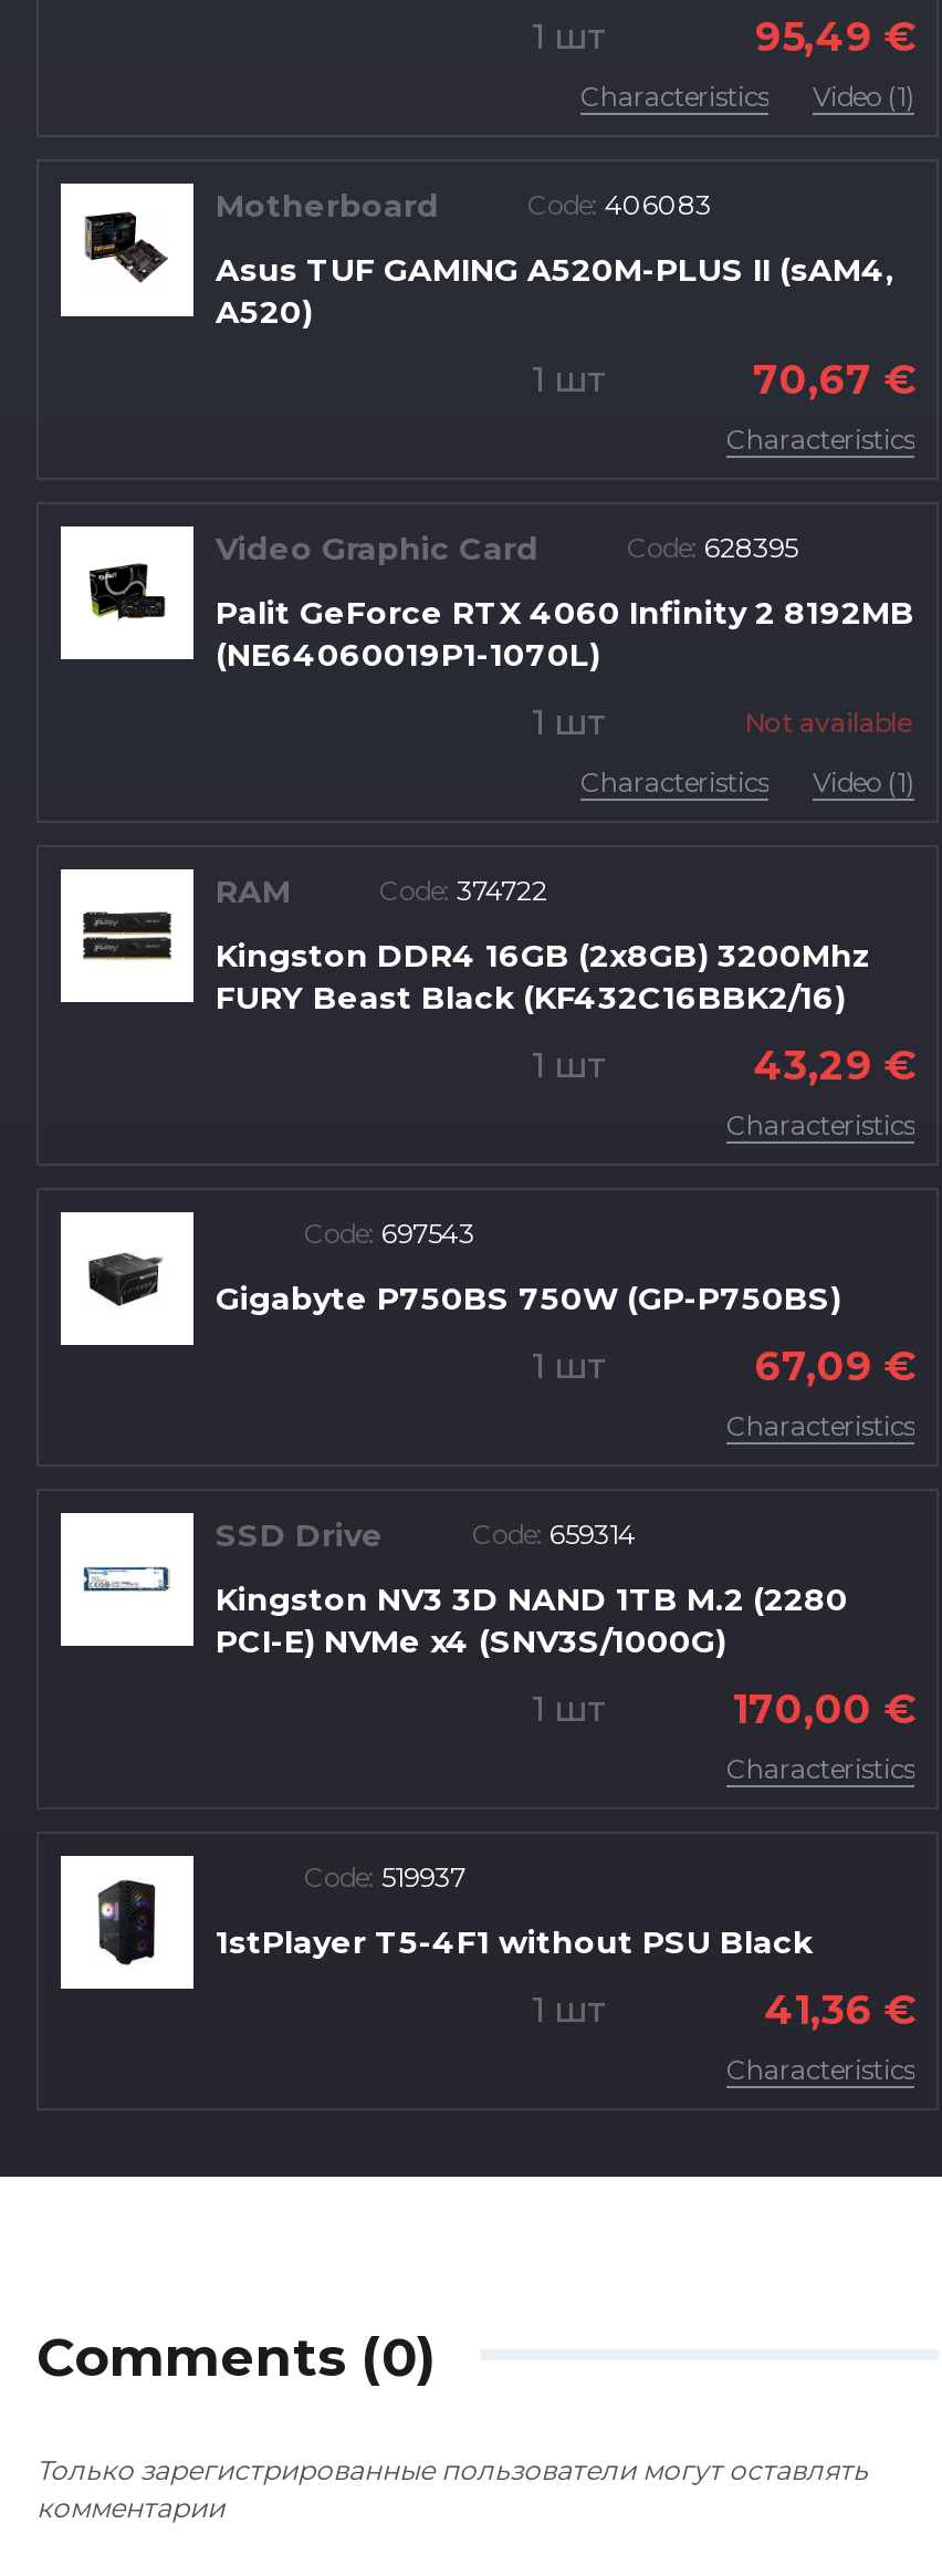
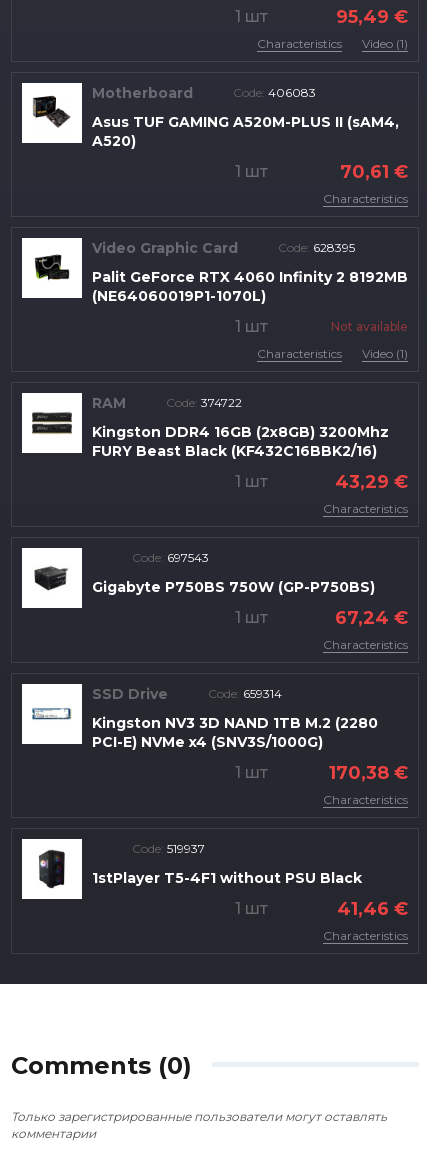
[753,356,914,405] 70,67 € -> [340,161,408,183] 70,61 €
[755,1343,914,1391] 67,09 € -> [335,607,408,629] 67,24 €
[733,1686,914,1734] 170,00 € -> [329,762,408,784] 170,38 €
[764,1986,914,2035] 41,36 € -> [337,898,408,920] 41,46 €

